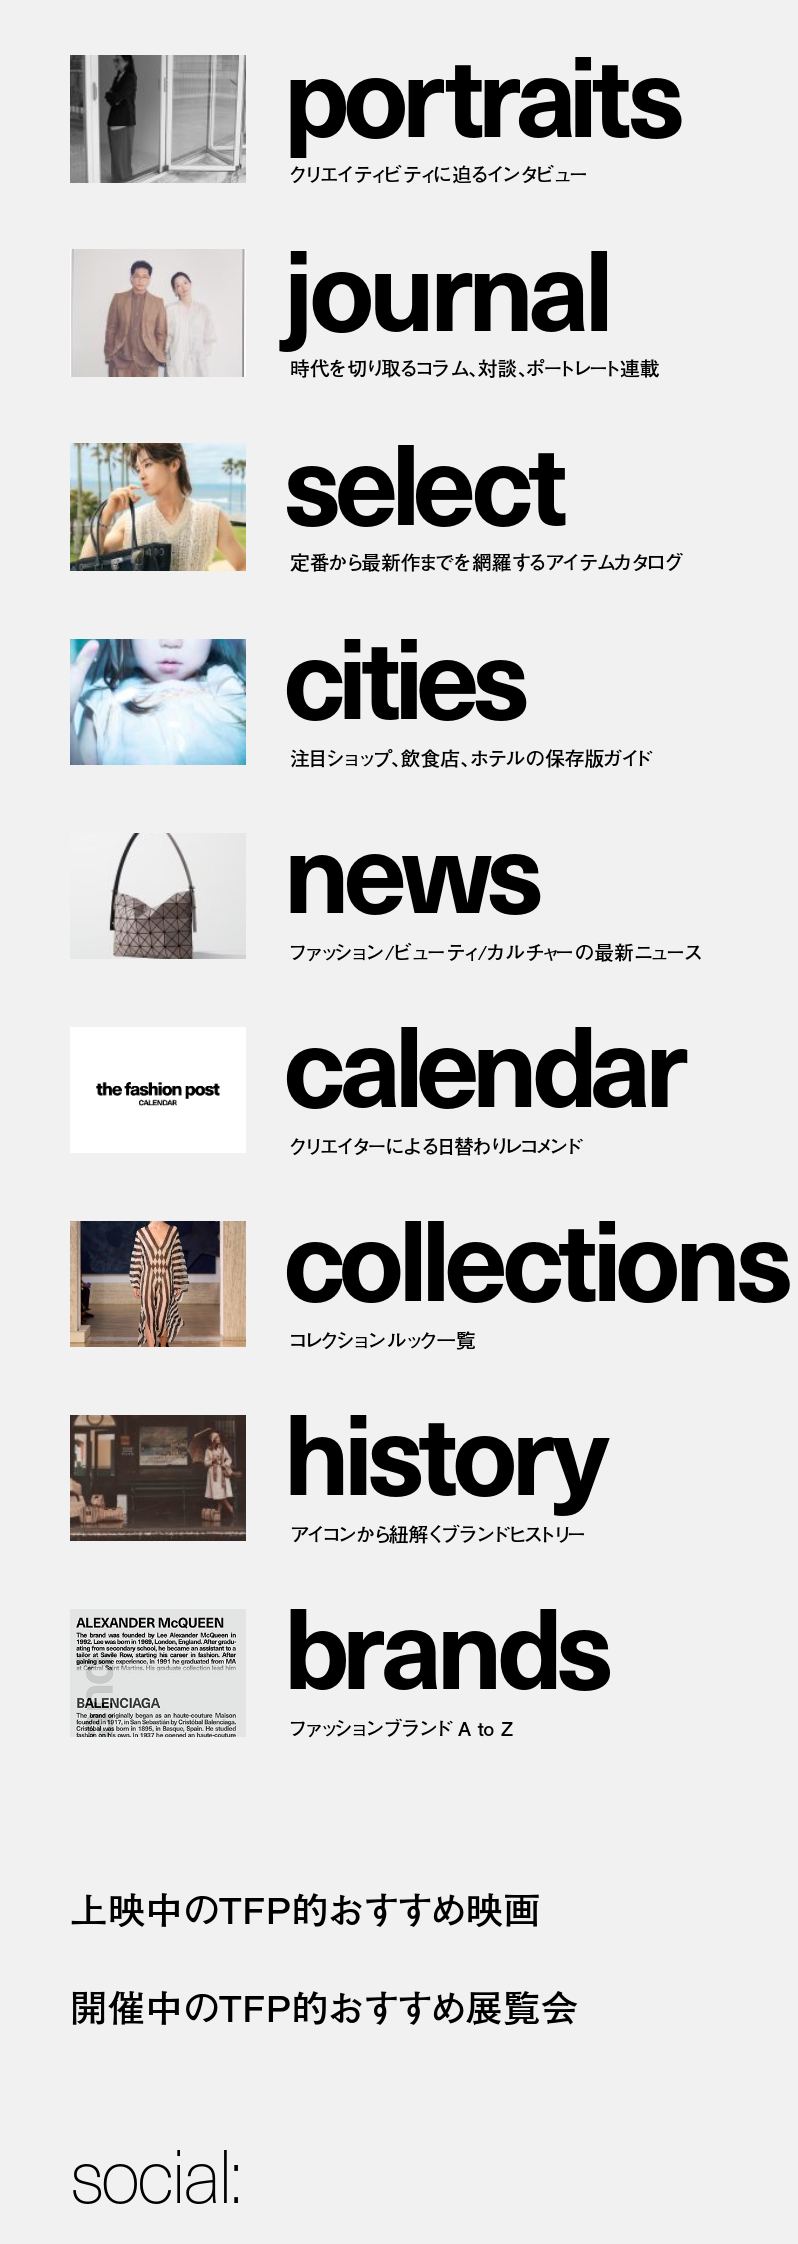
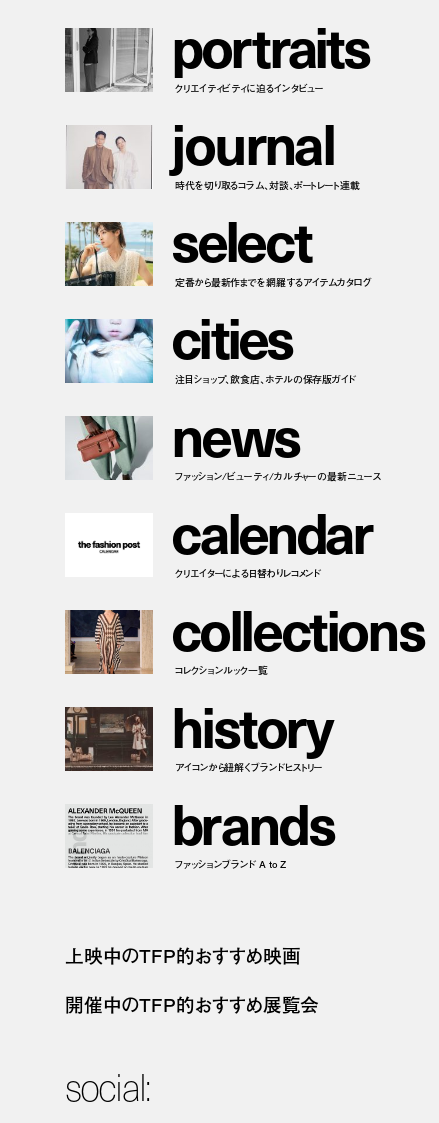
[74,832,244,960] [image] -> [66,415,153,480] [image]

